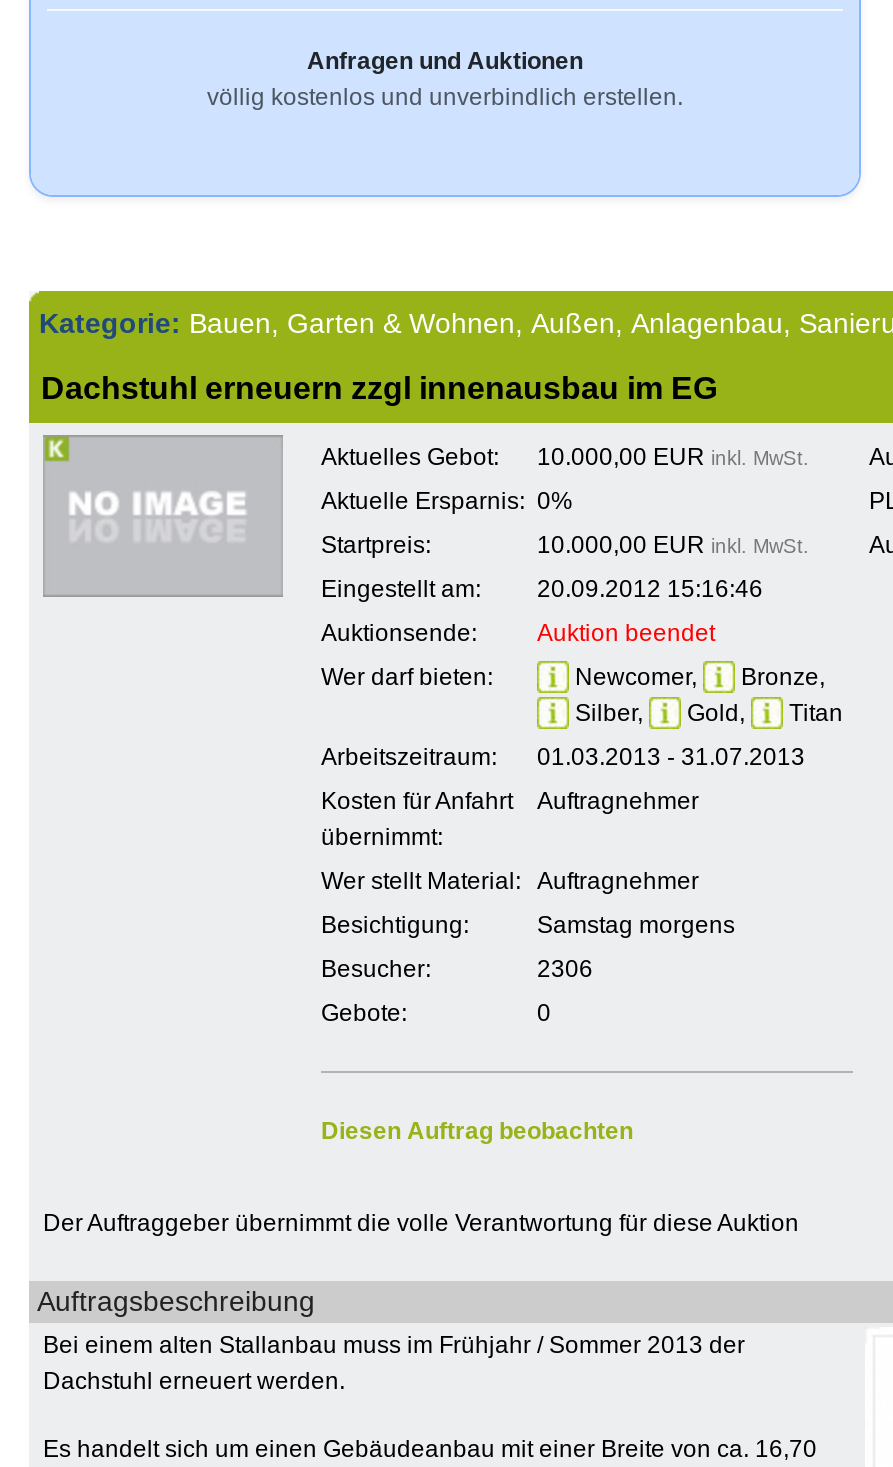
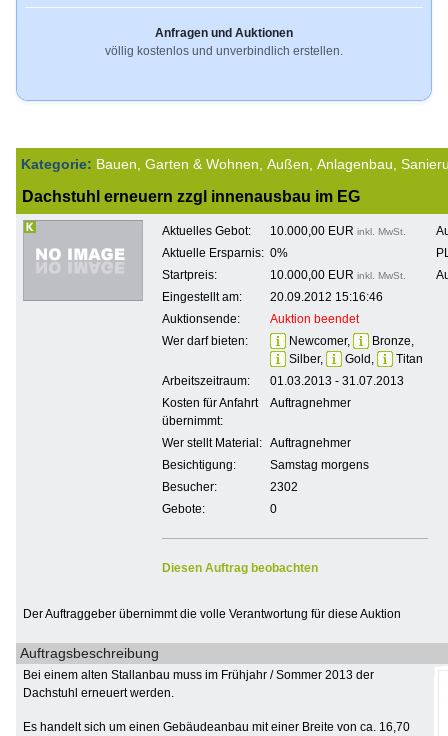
[537,954,593,982] 2306 -> [270,479,298,493] 2302

